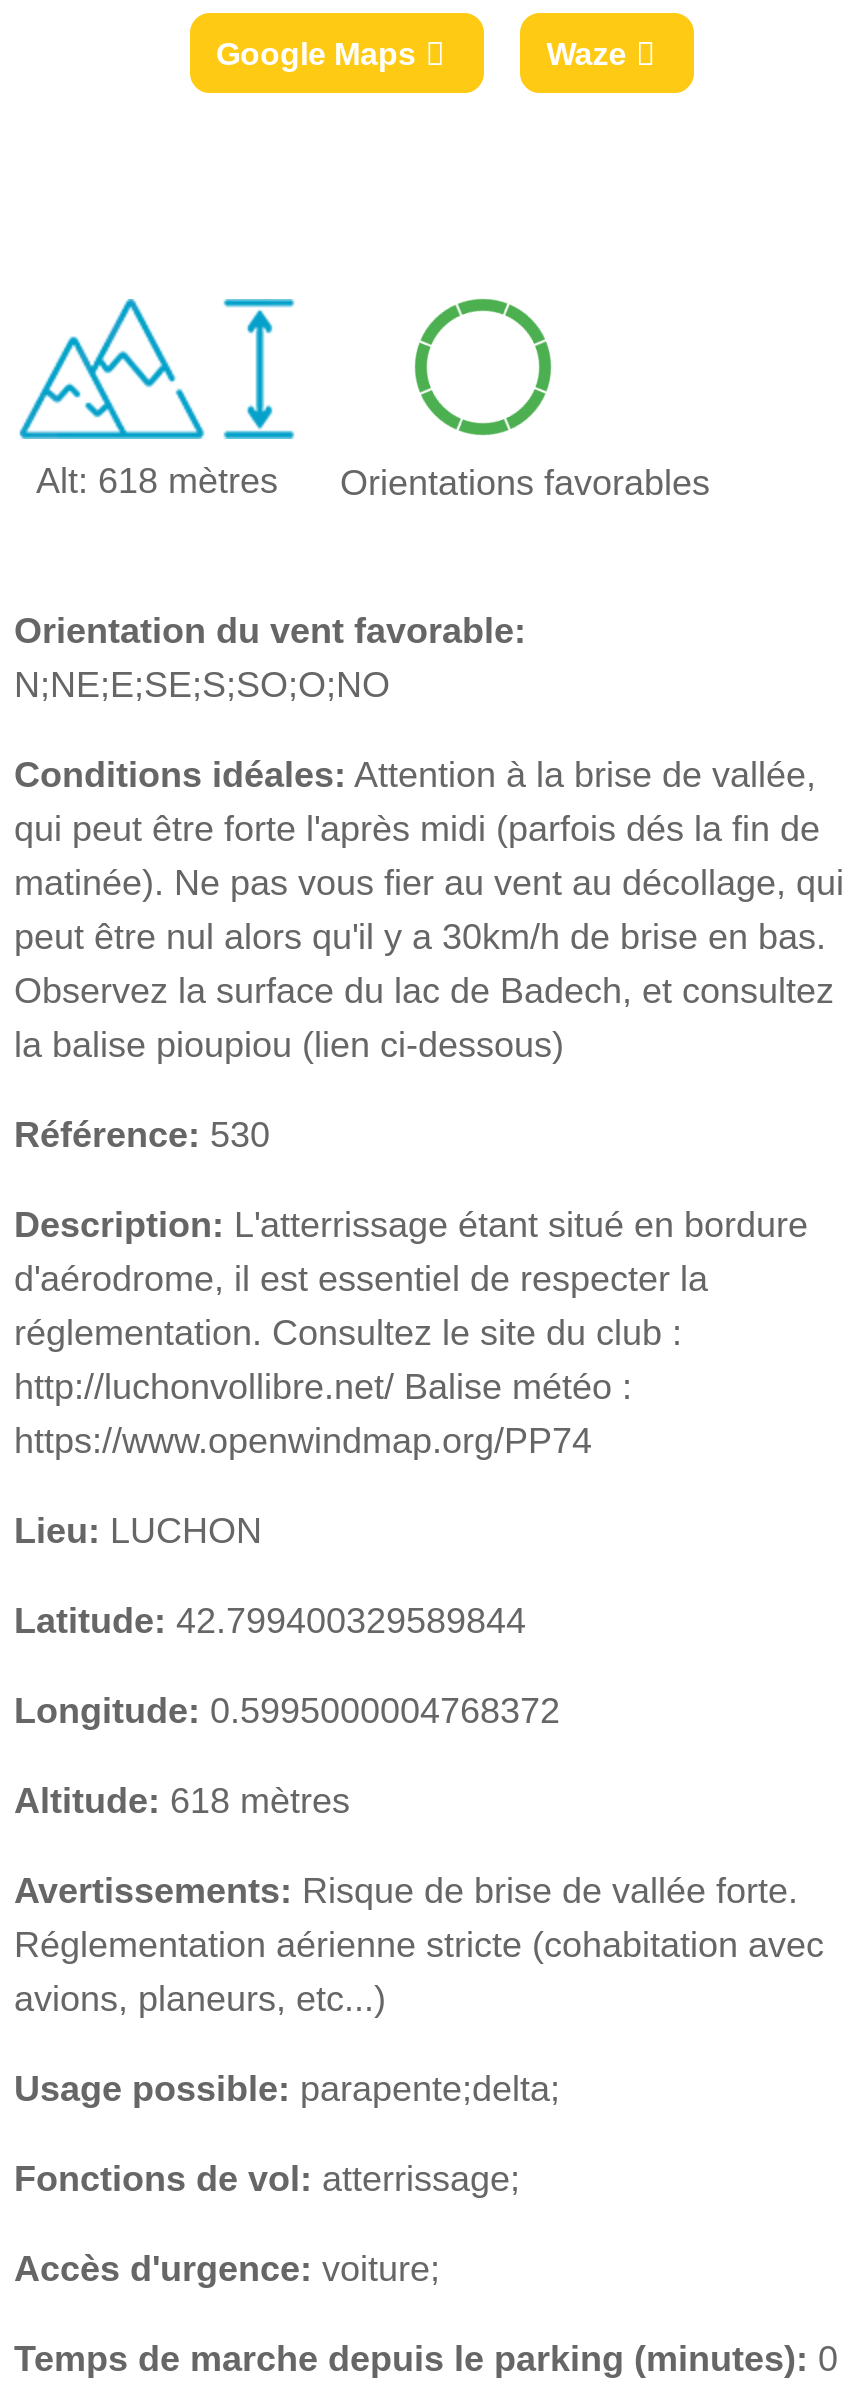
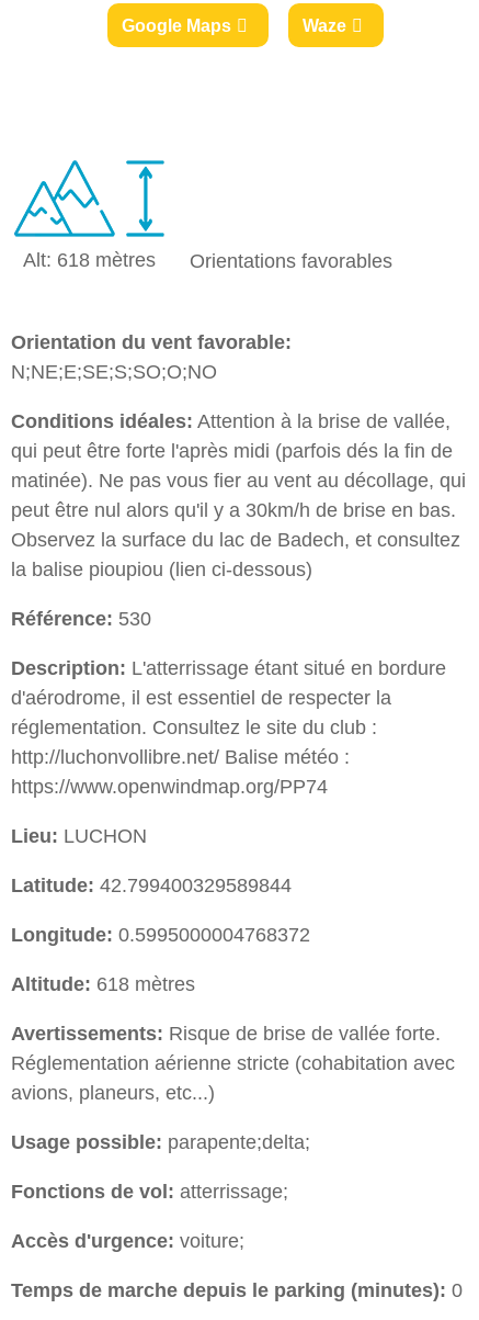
[412,297,554,437] [image] -> none

